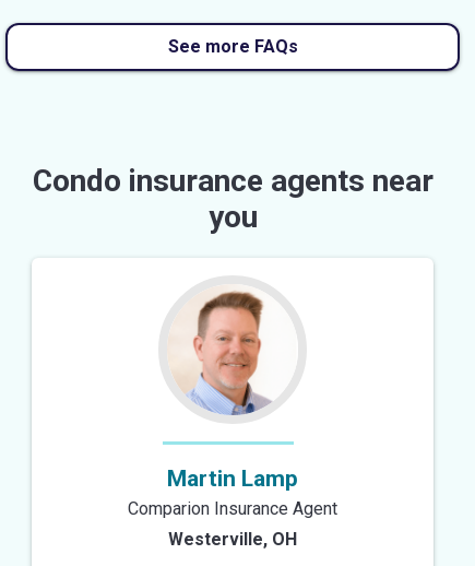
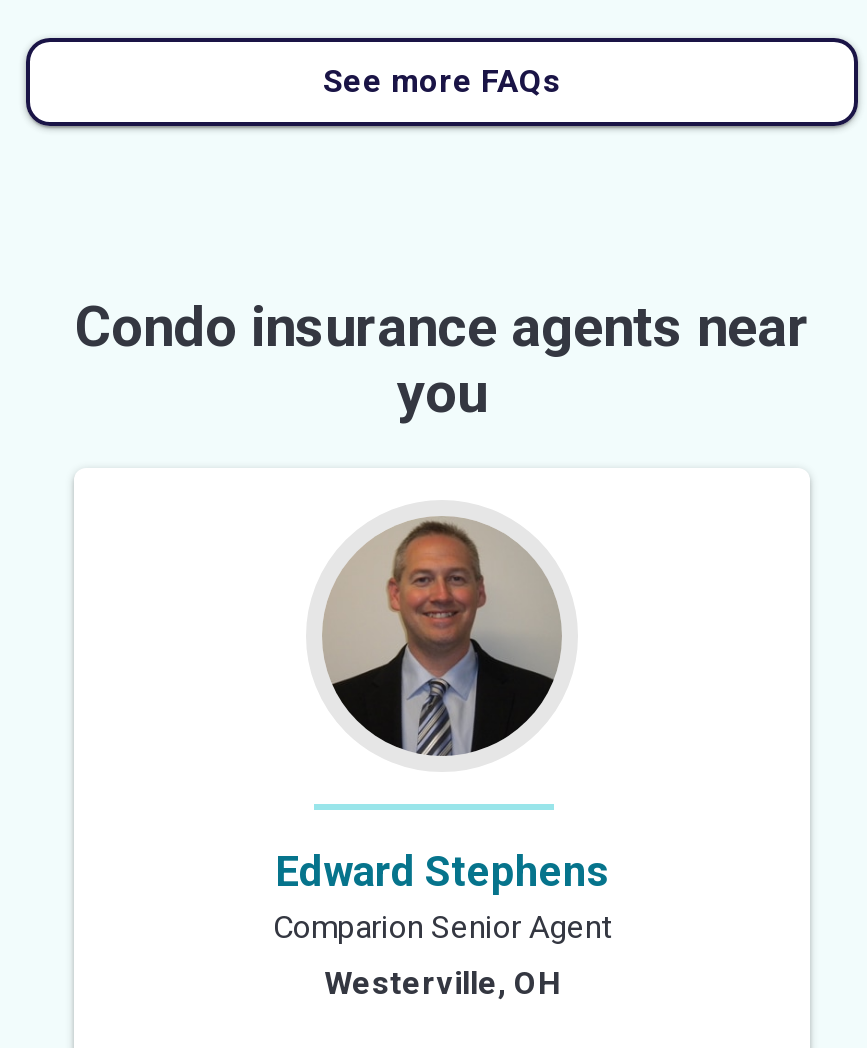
[167,284,298,415] [image] -> [322,516,562,758] [image]
[128,465,337,518] Martin Lamp | Comparion Insurance Agent -> [273,847,611,945] Edward Stephens | Comparion Senior Agent

